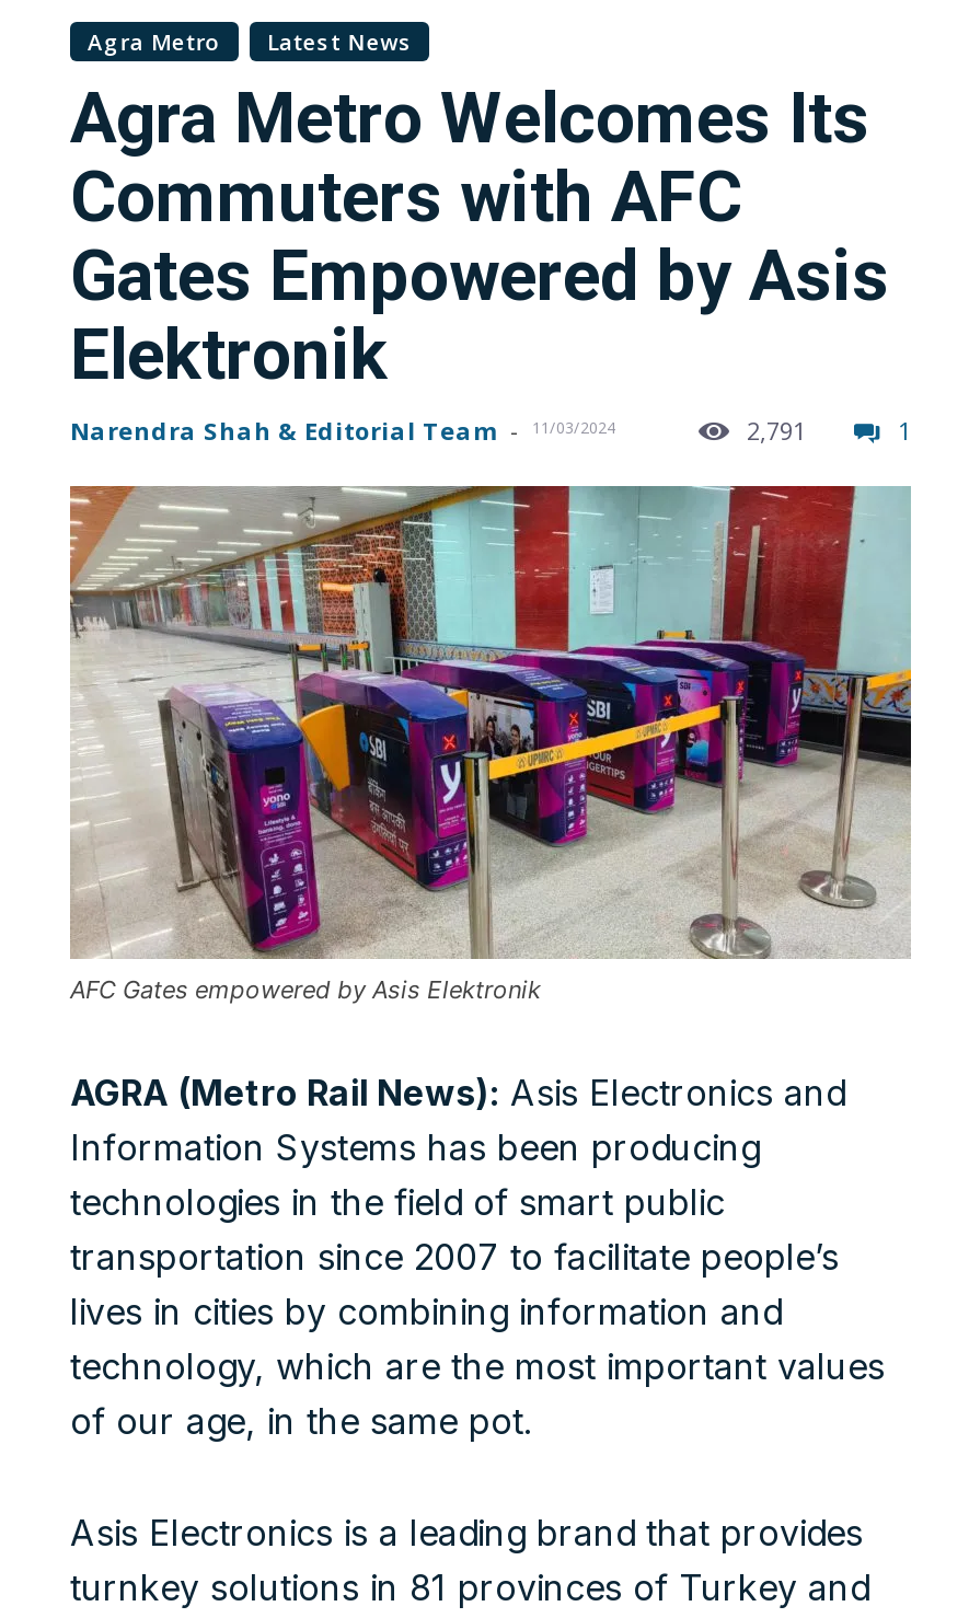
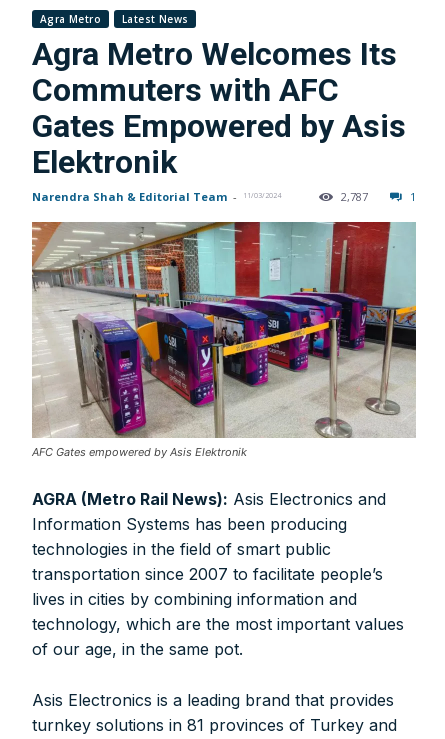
[747,414,806,446] 2,791 -> [341,189,368,204] 2,787

